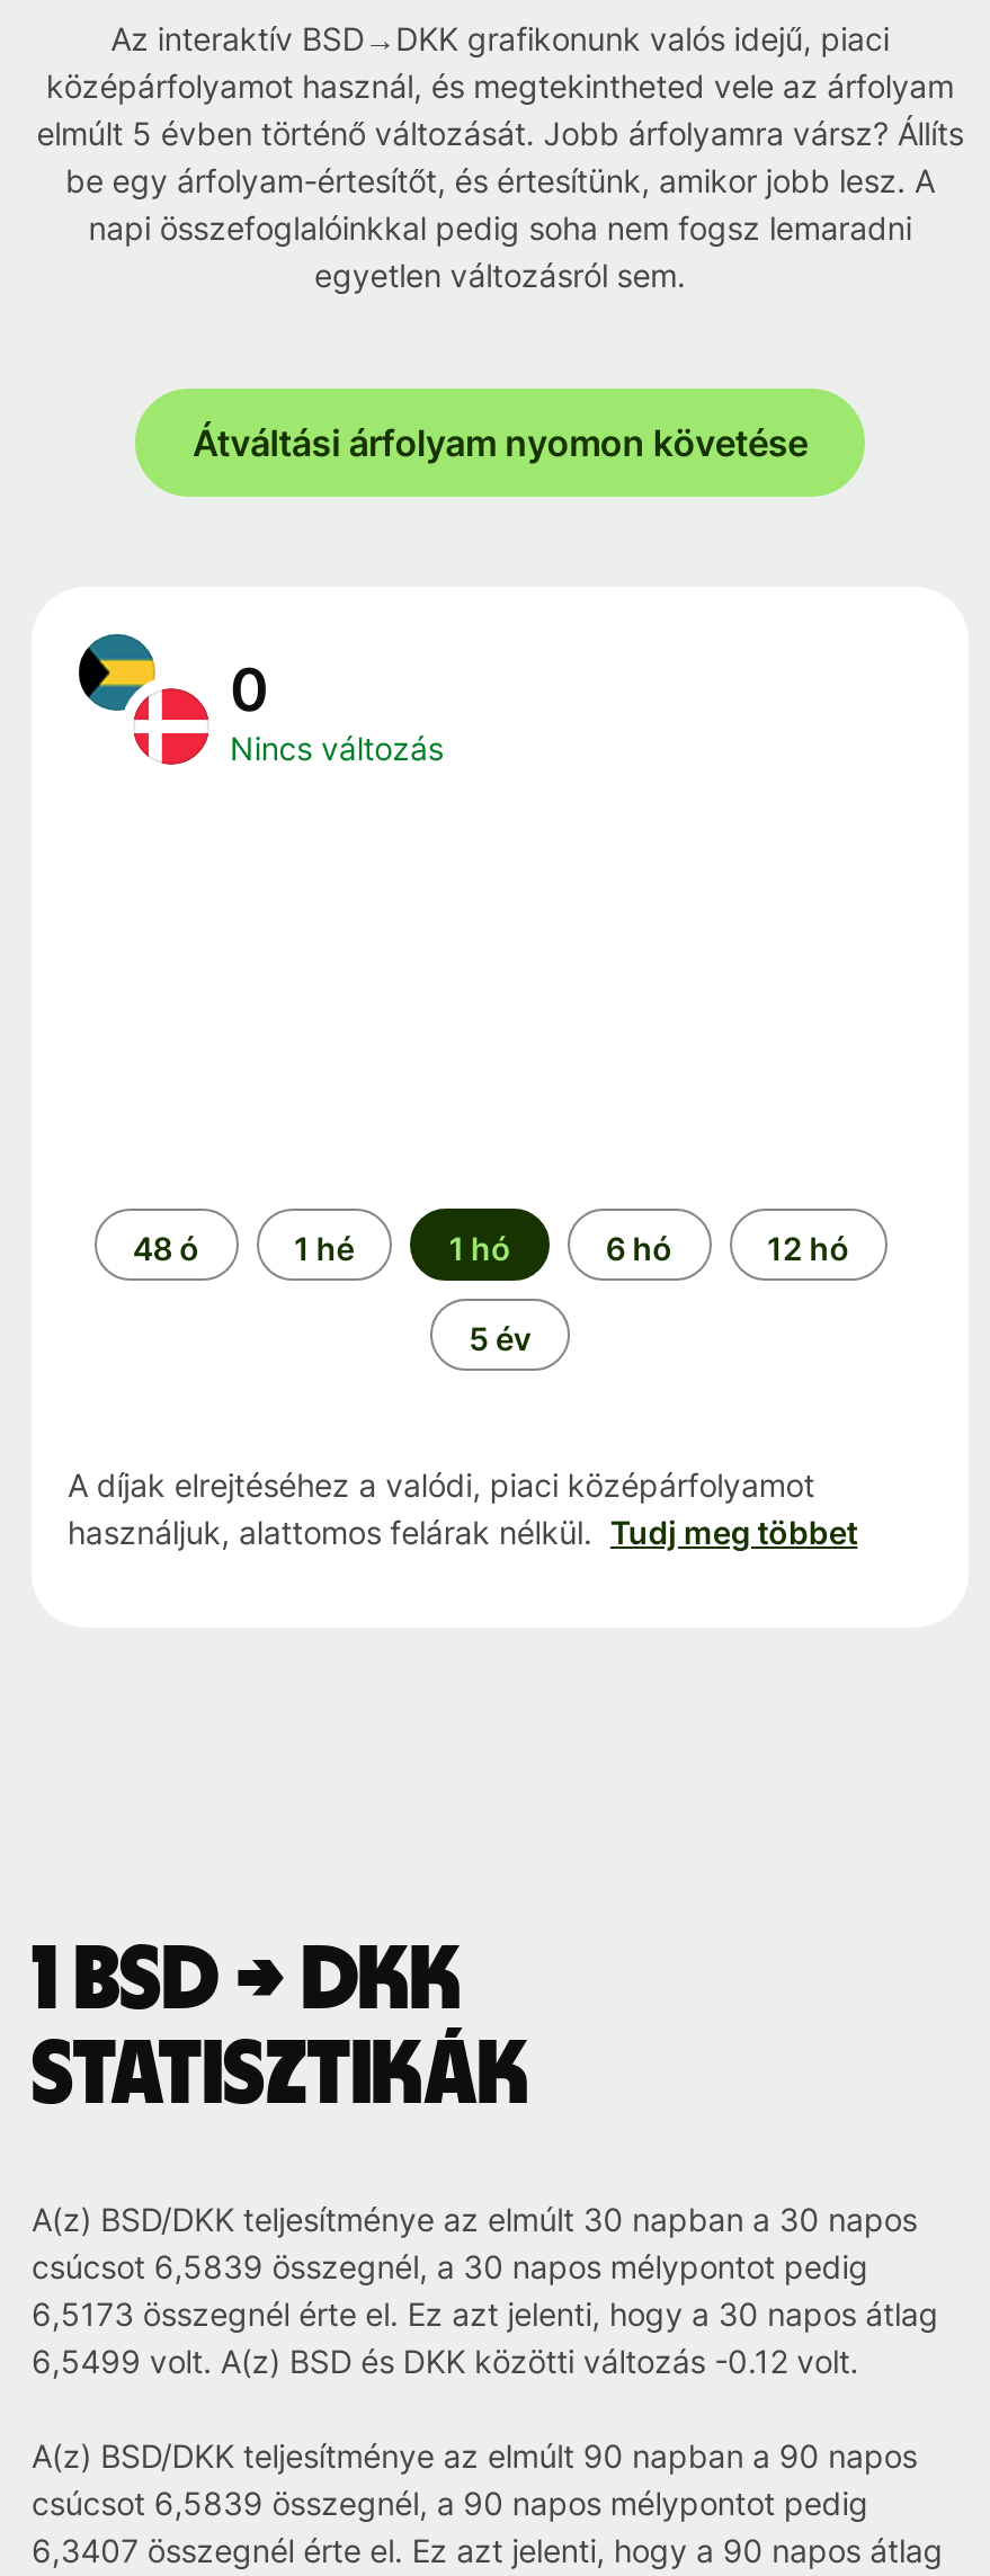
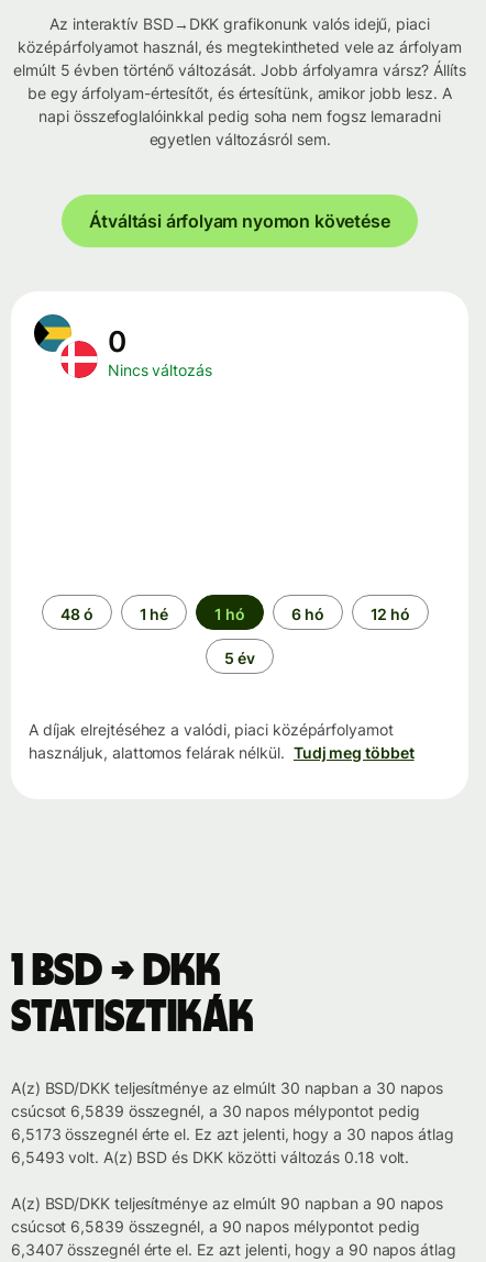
[32,2342,859,2380] 6,5499 volt. A(z) BSD és DKK közötti változás -0.12 volt. -> [11,1148,409,1166] 6,5493 volt. A(z) BSD és DKK közötti változás 0.18 volt.

